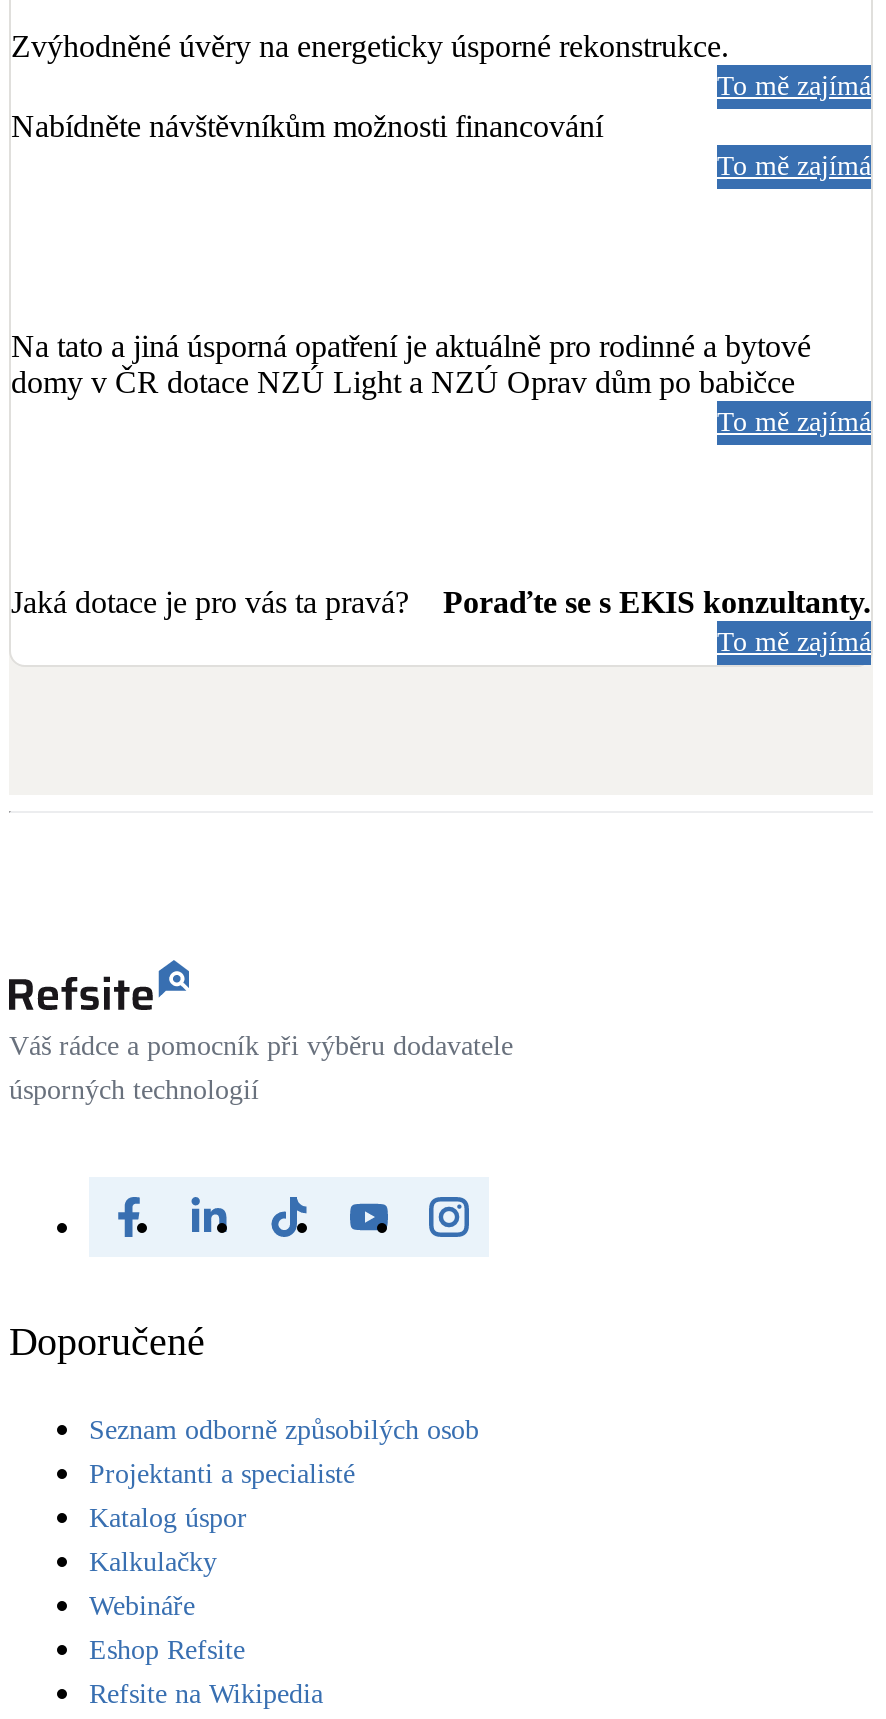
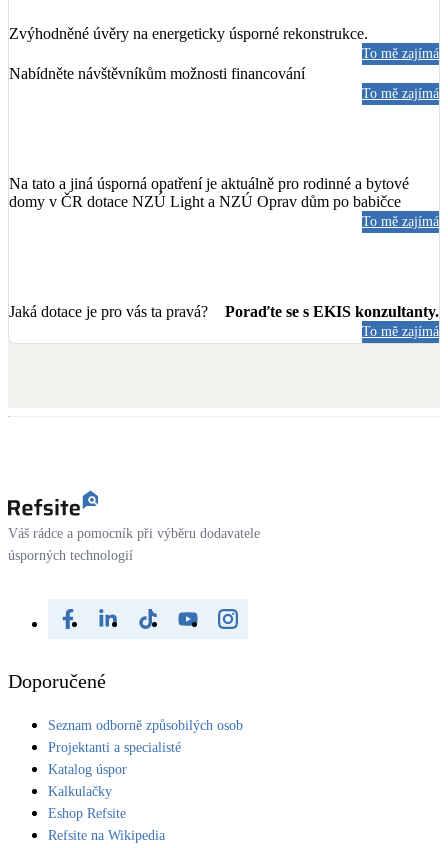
[89,1590,195,1620] Webináře -> none

